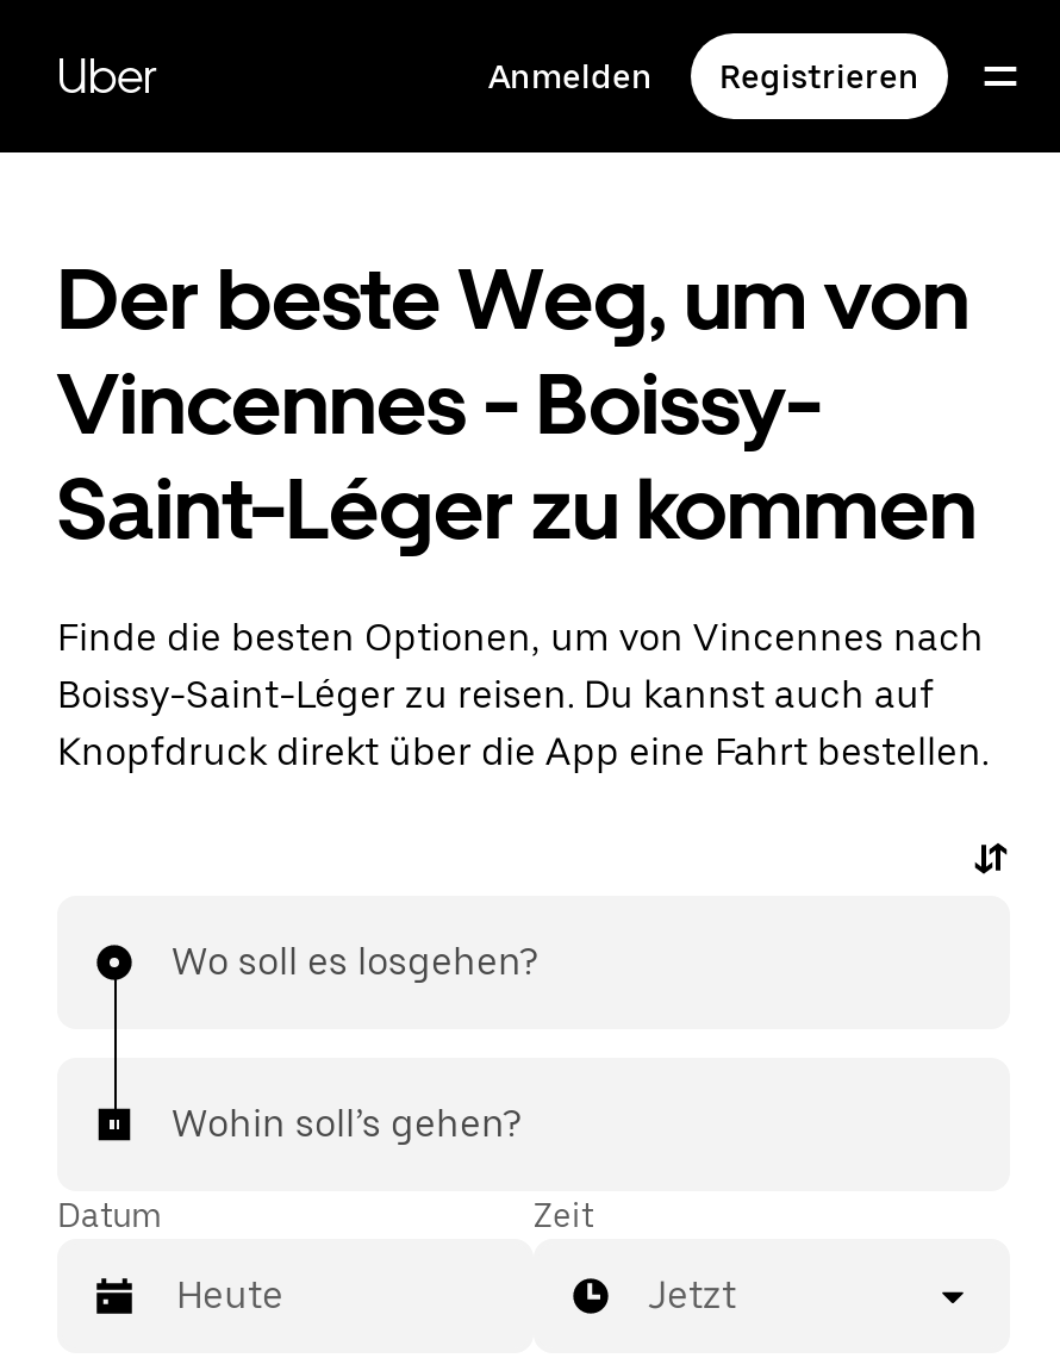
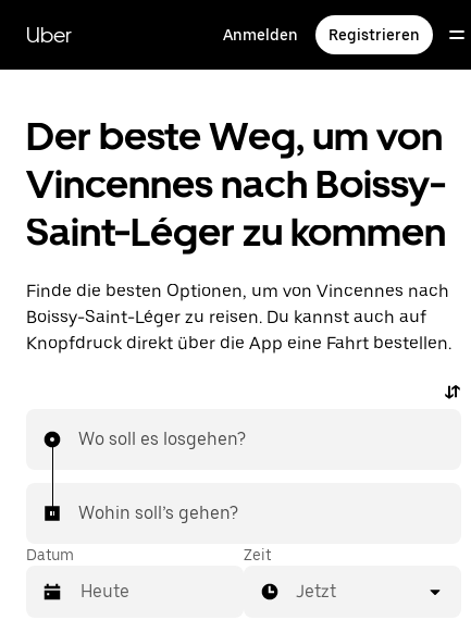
[57,353,822,455] Vincennes - Boissy- -> [26,161,446,208] Vincennes nach Boissy-

